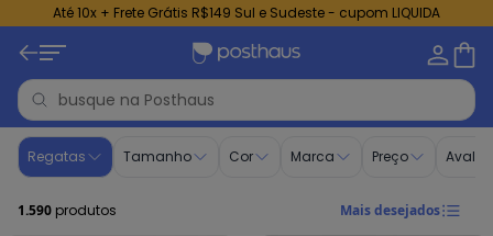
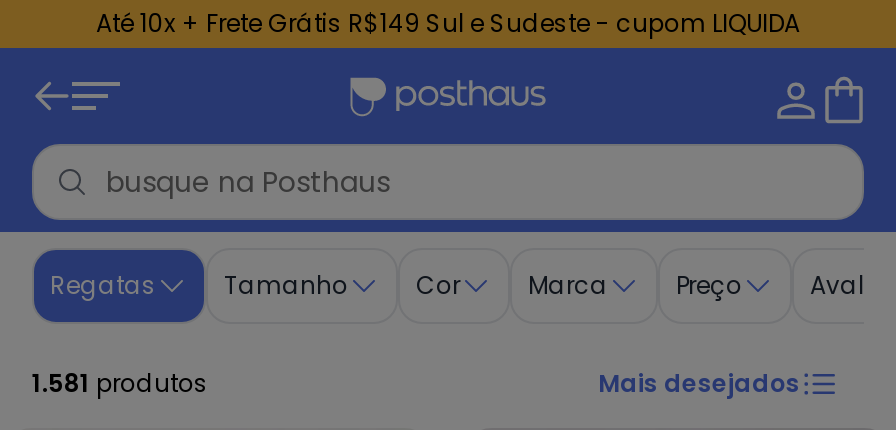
[18,201,117,220] 1.590 produtos -> [32,367,208,401] 1.581 produtos

